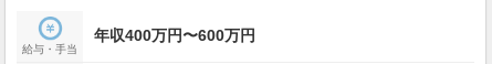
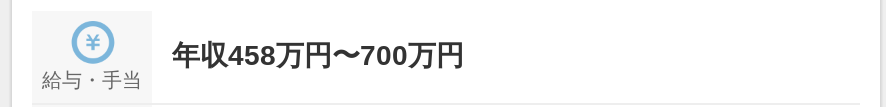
[94,26,255,44] 年収400万円〜600万円 -> [172,38,464,70] 年収458万円〜700万円

